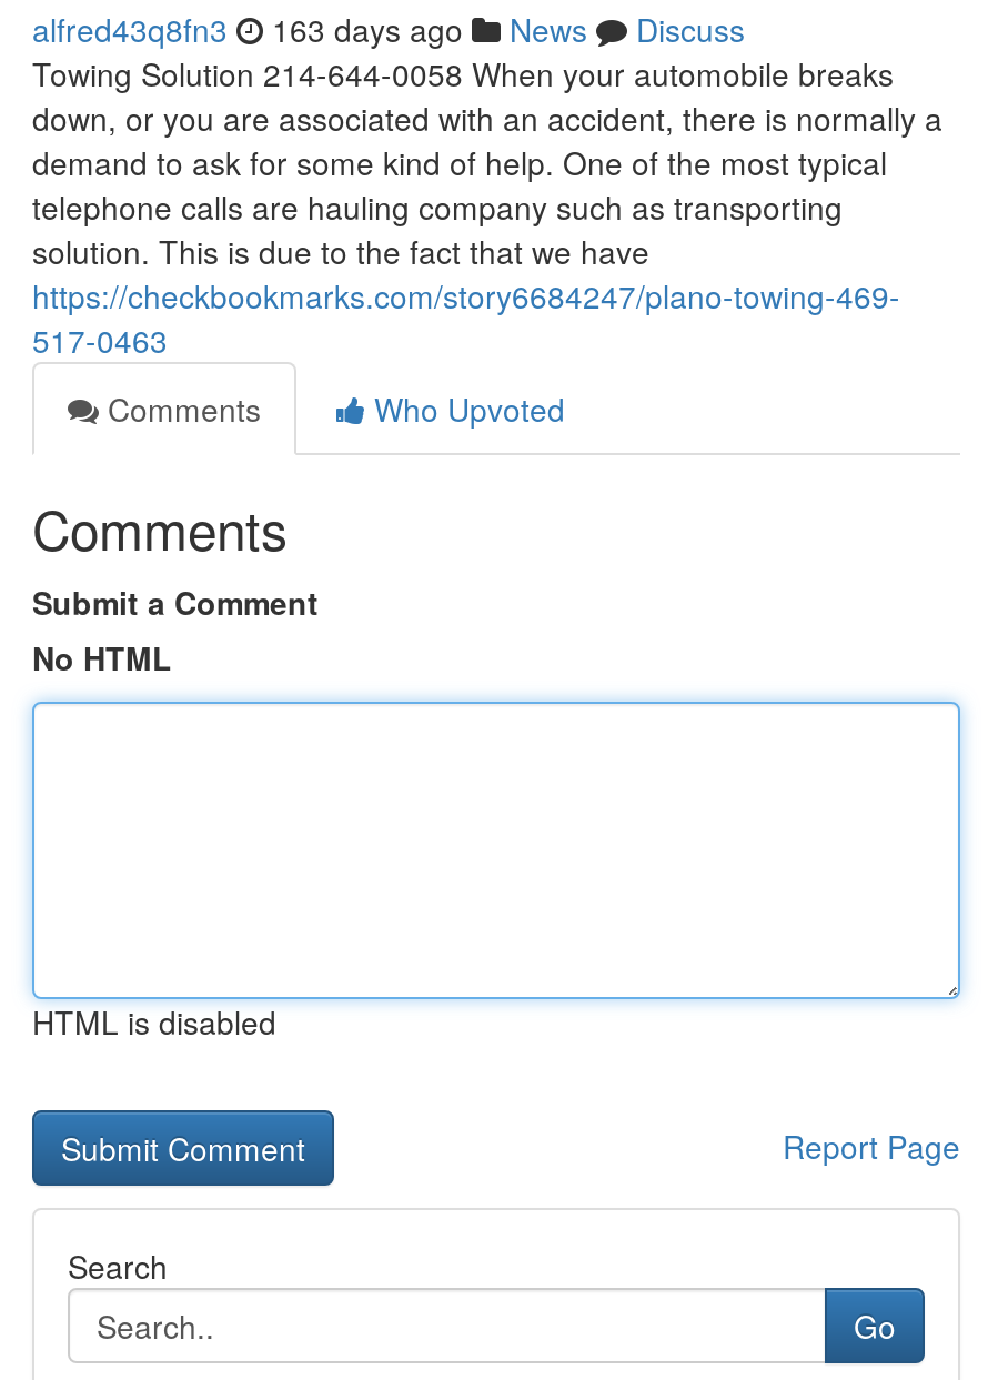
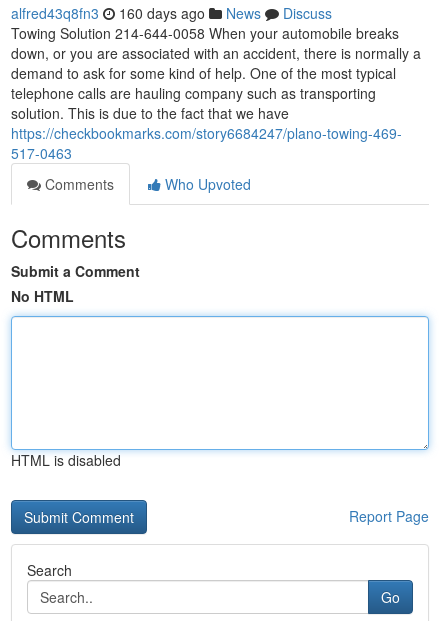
[32,7,745,51] alfred43q8fn3 163 days ago News Discuss -> [11,3,332,23] alfred43q8fn3 160 days ago News Discuss

